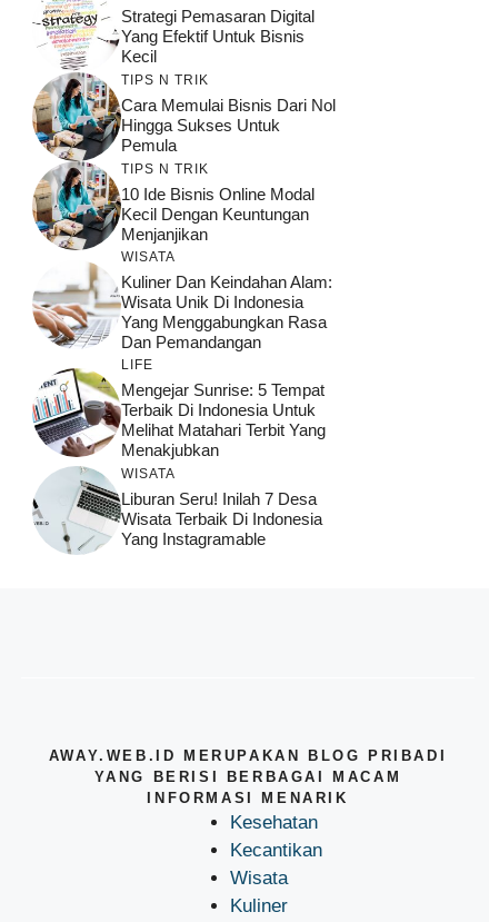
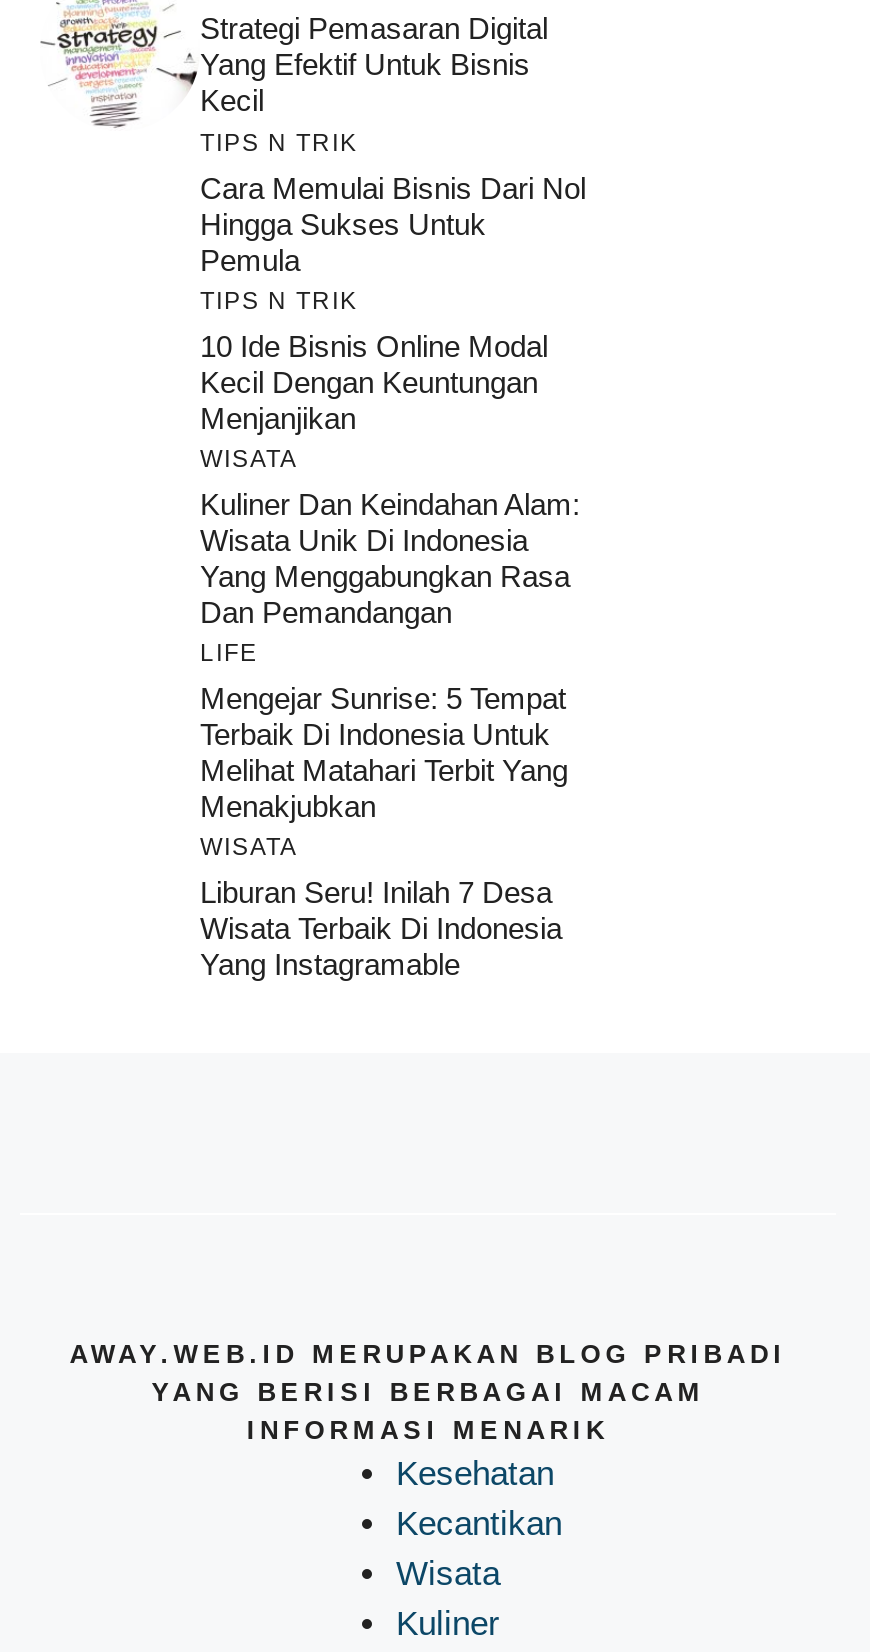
[31,66,118,251] [image] -> none
[32,262,118,348] [image] -> none
[31,367,118,458] [image] -> none
[31,466,118,555] [image] -> none

